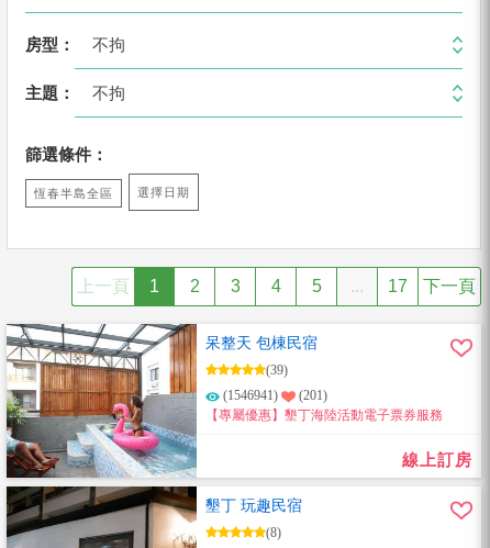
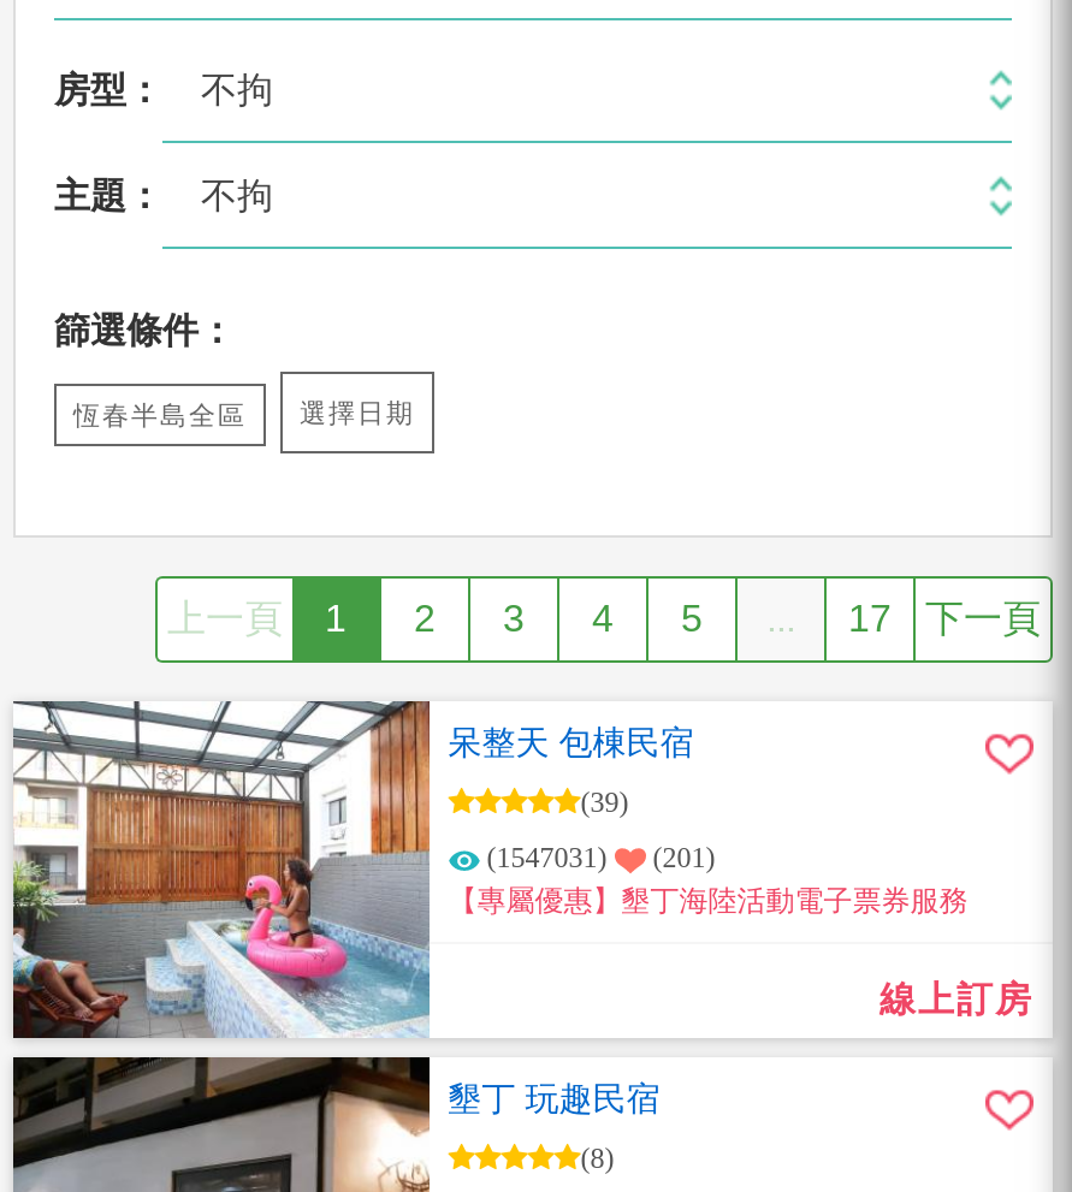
[223,388,327,403] (1546941) (201) -> [487,841,715,875] (1547031) (201)

